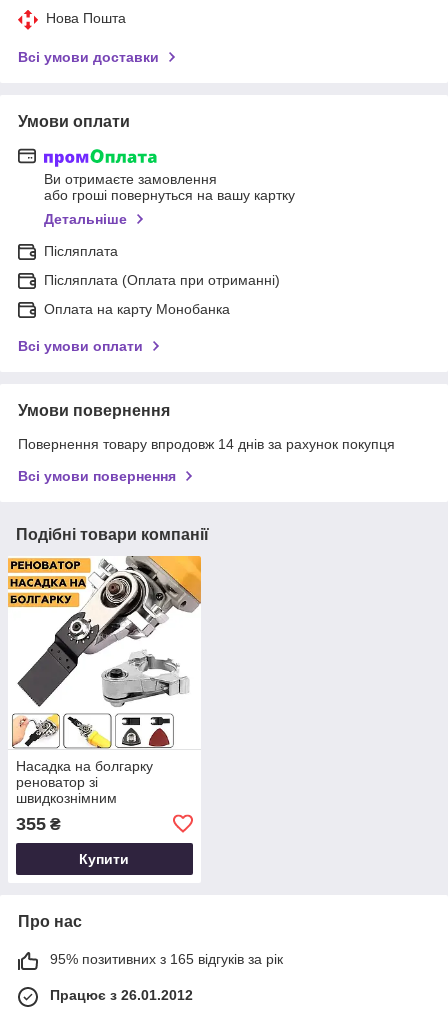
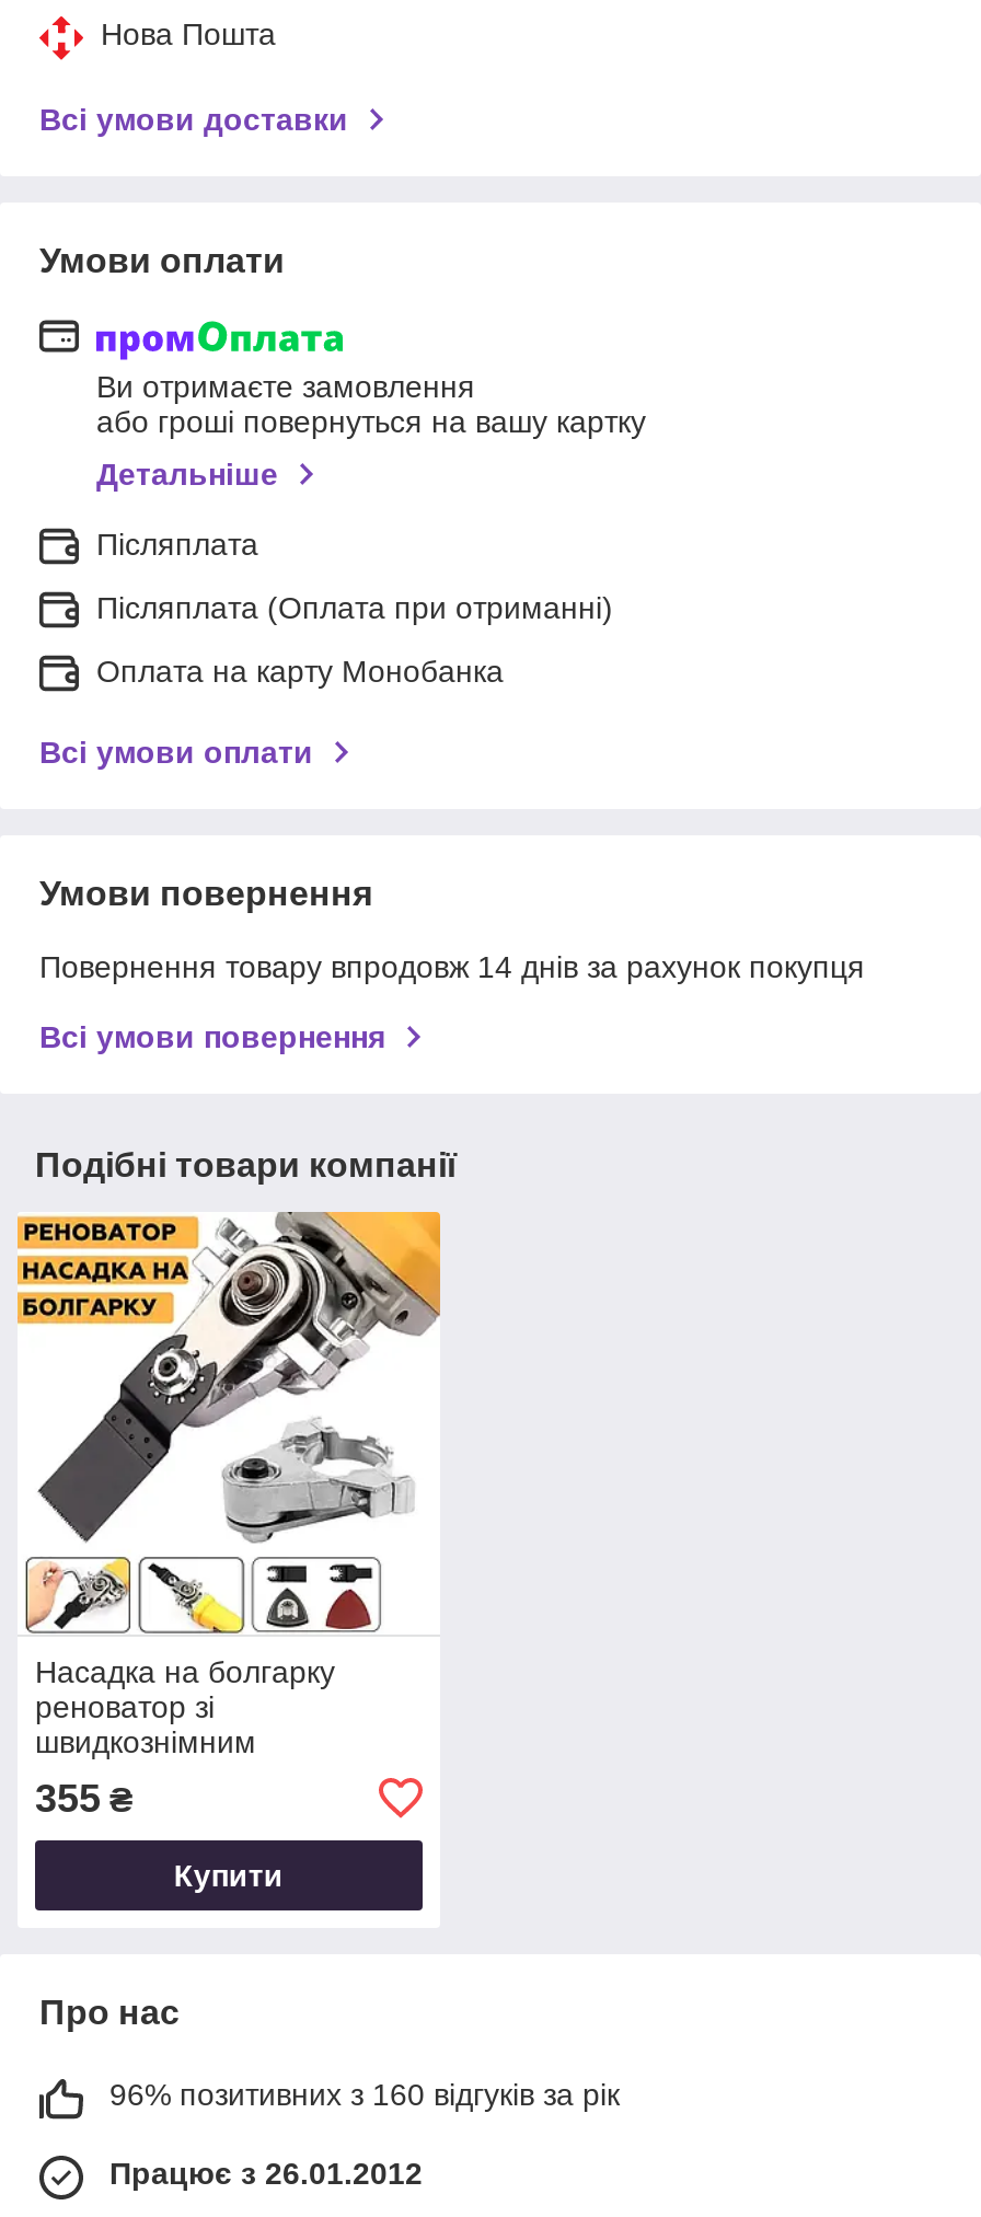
[50,951,283,967] 95% позитивних з 165 відгуків за рік -> [109,2076,620,2111] 96% позитивних з 160 відгуків за рік

